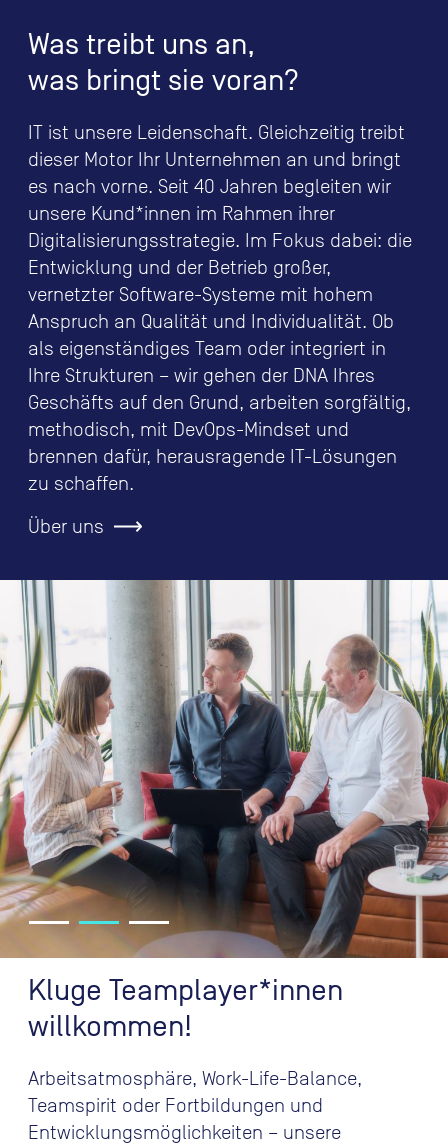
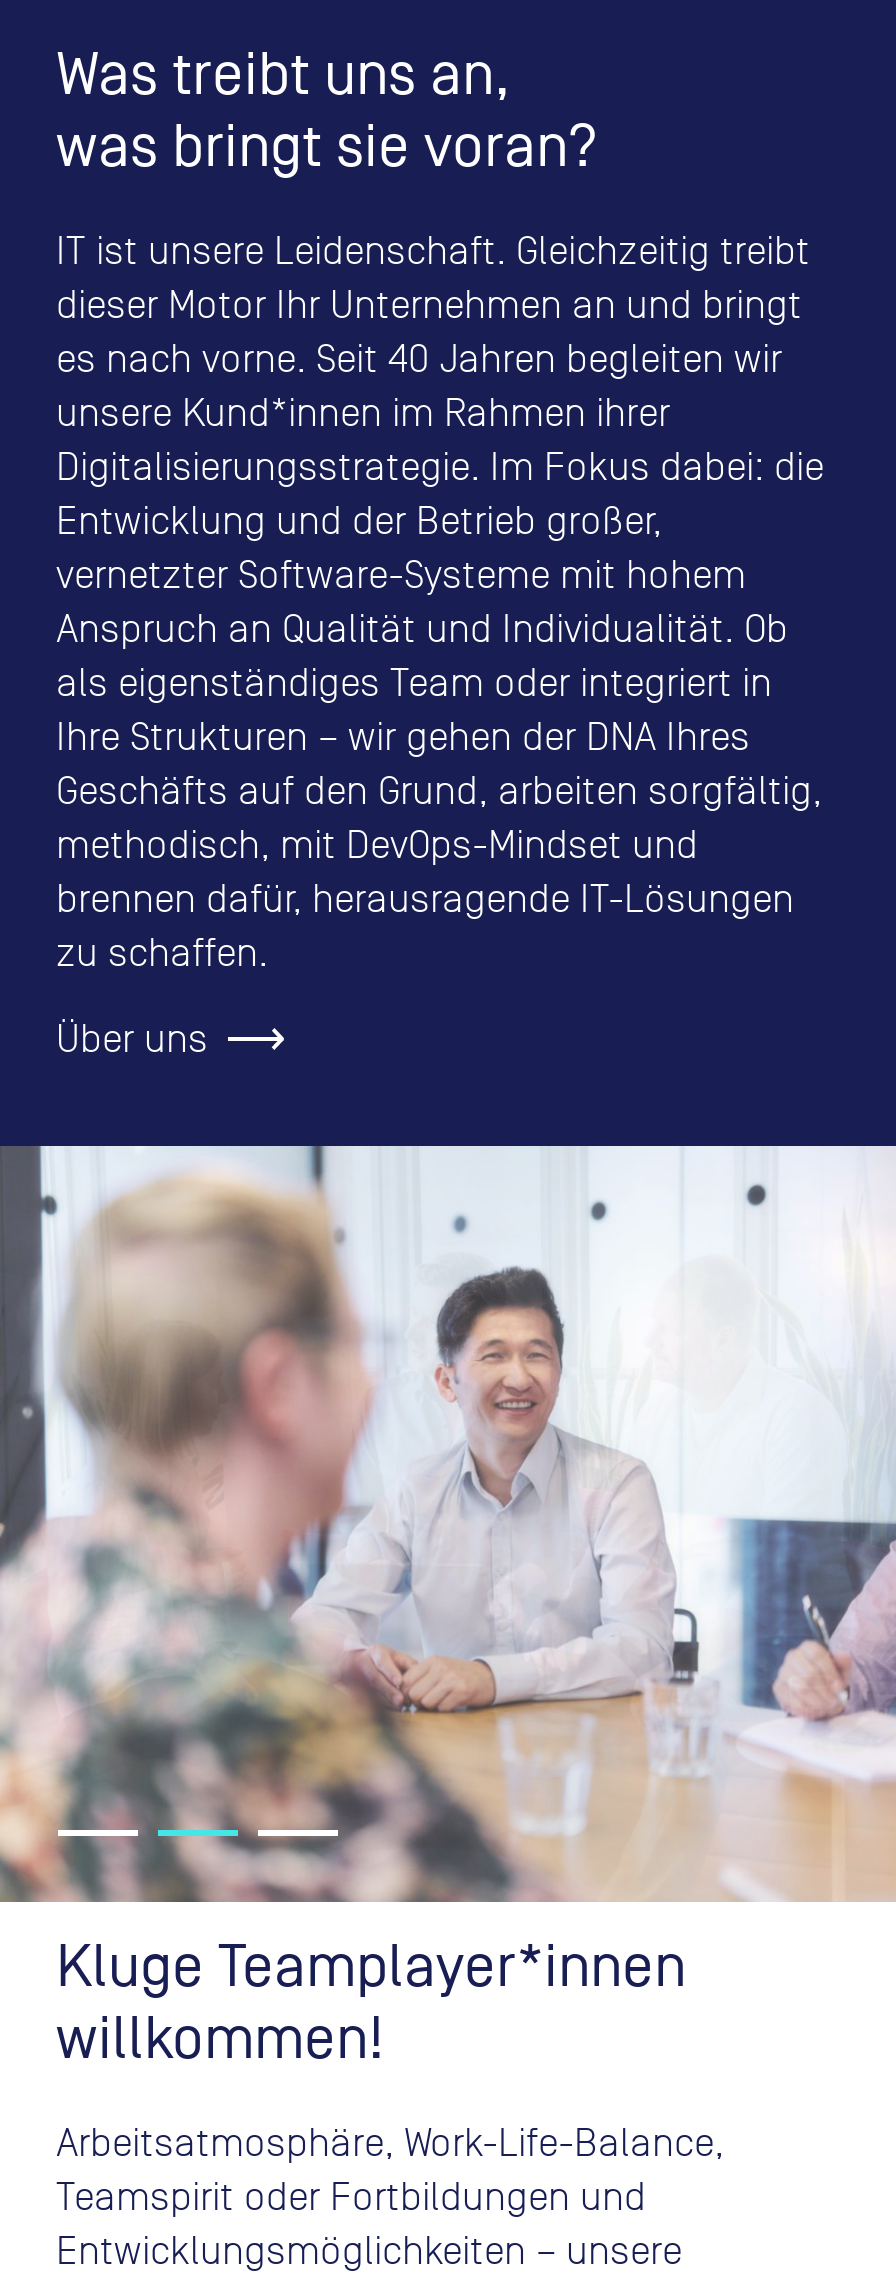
[3,579,445,959] [image] -> [6,1146,890,1902] [image]

